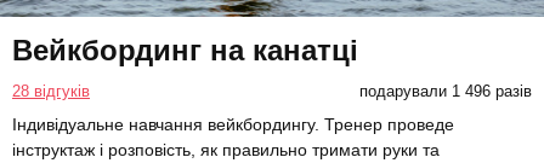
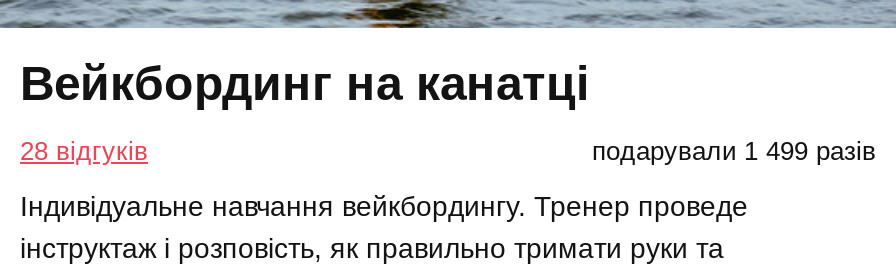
[359,82,532,100] подарували 1 496 разів -> [592,136,876,166] подарували 1 499 разів

